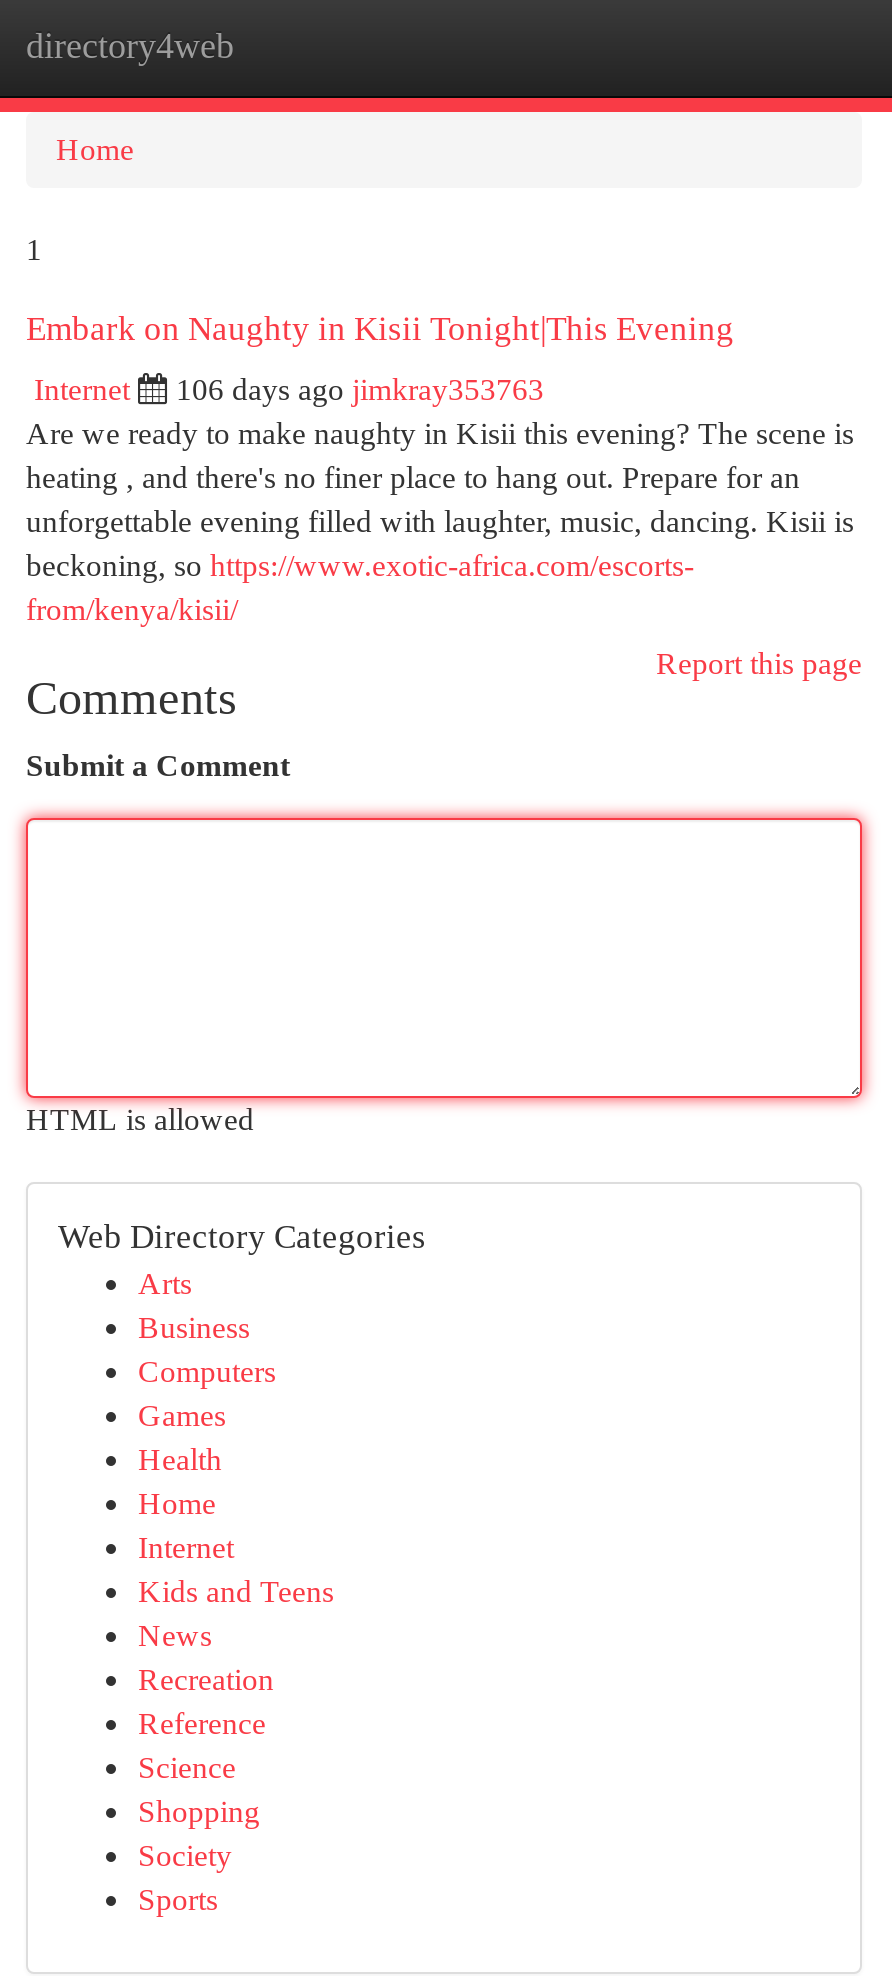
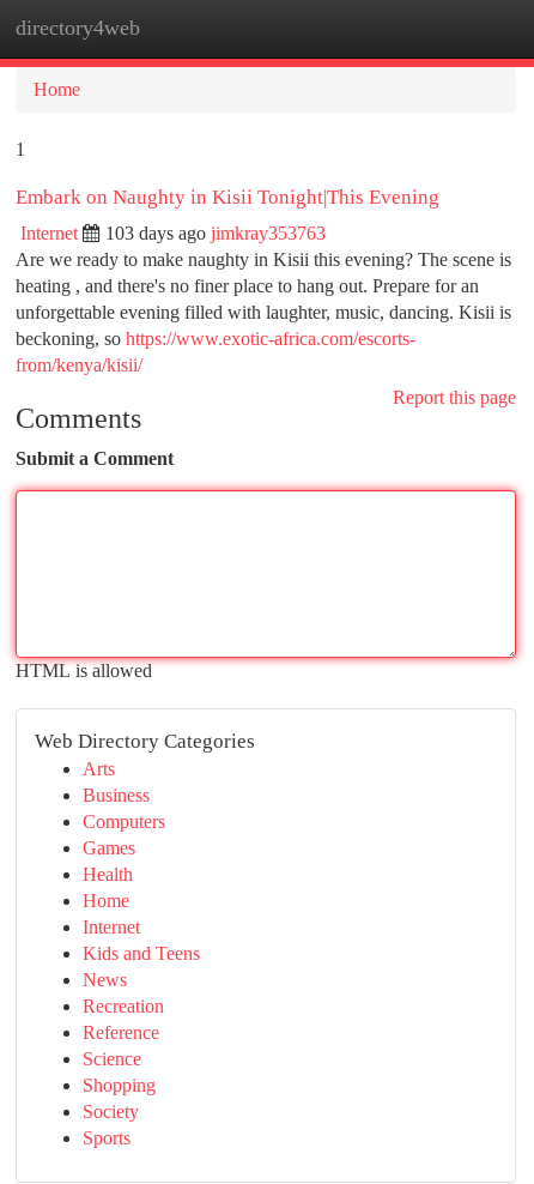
[176,372,544,406] 106 days ago jimkray353763 -> [105,223,326,243] 103 days ago jimkray353763

